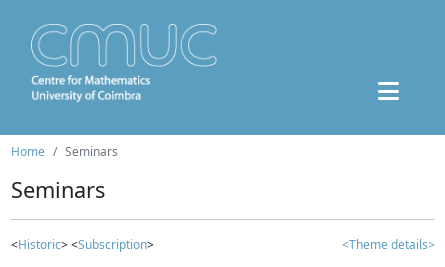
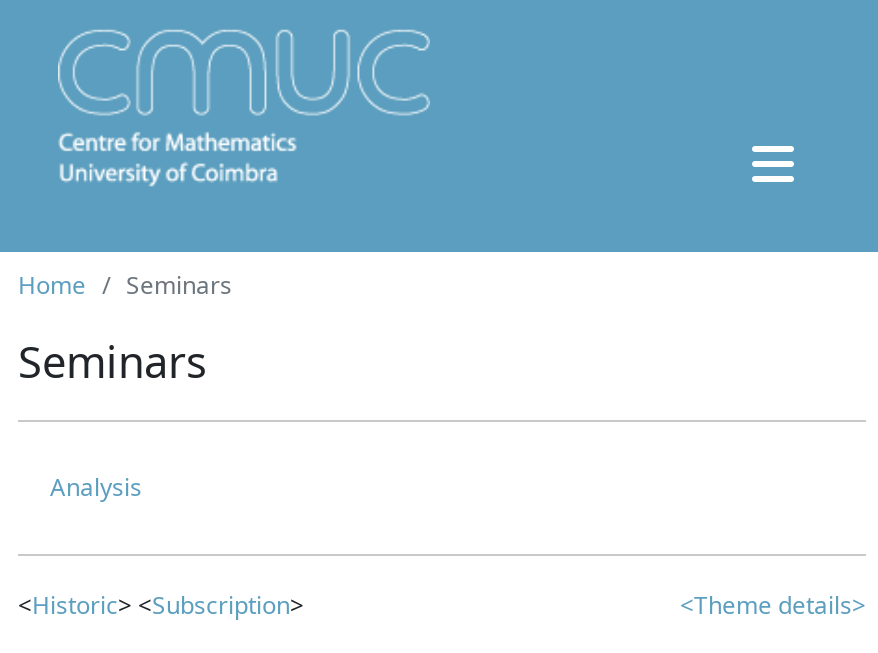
none -> [50,470,142,504] Analysis

